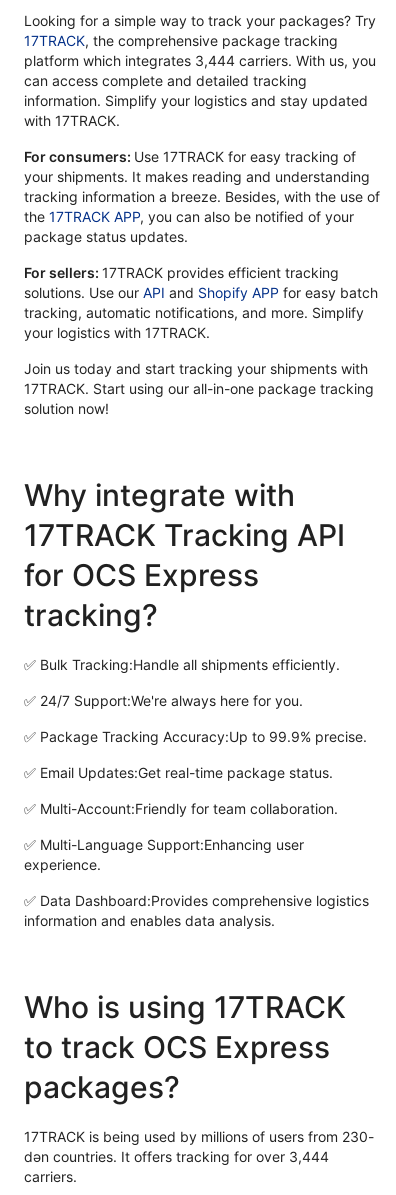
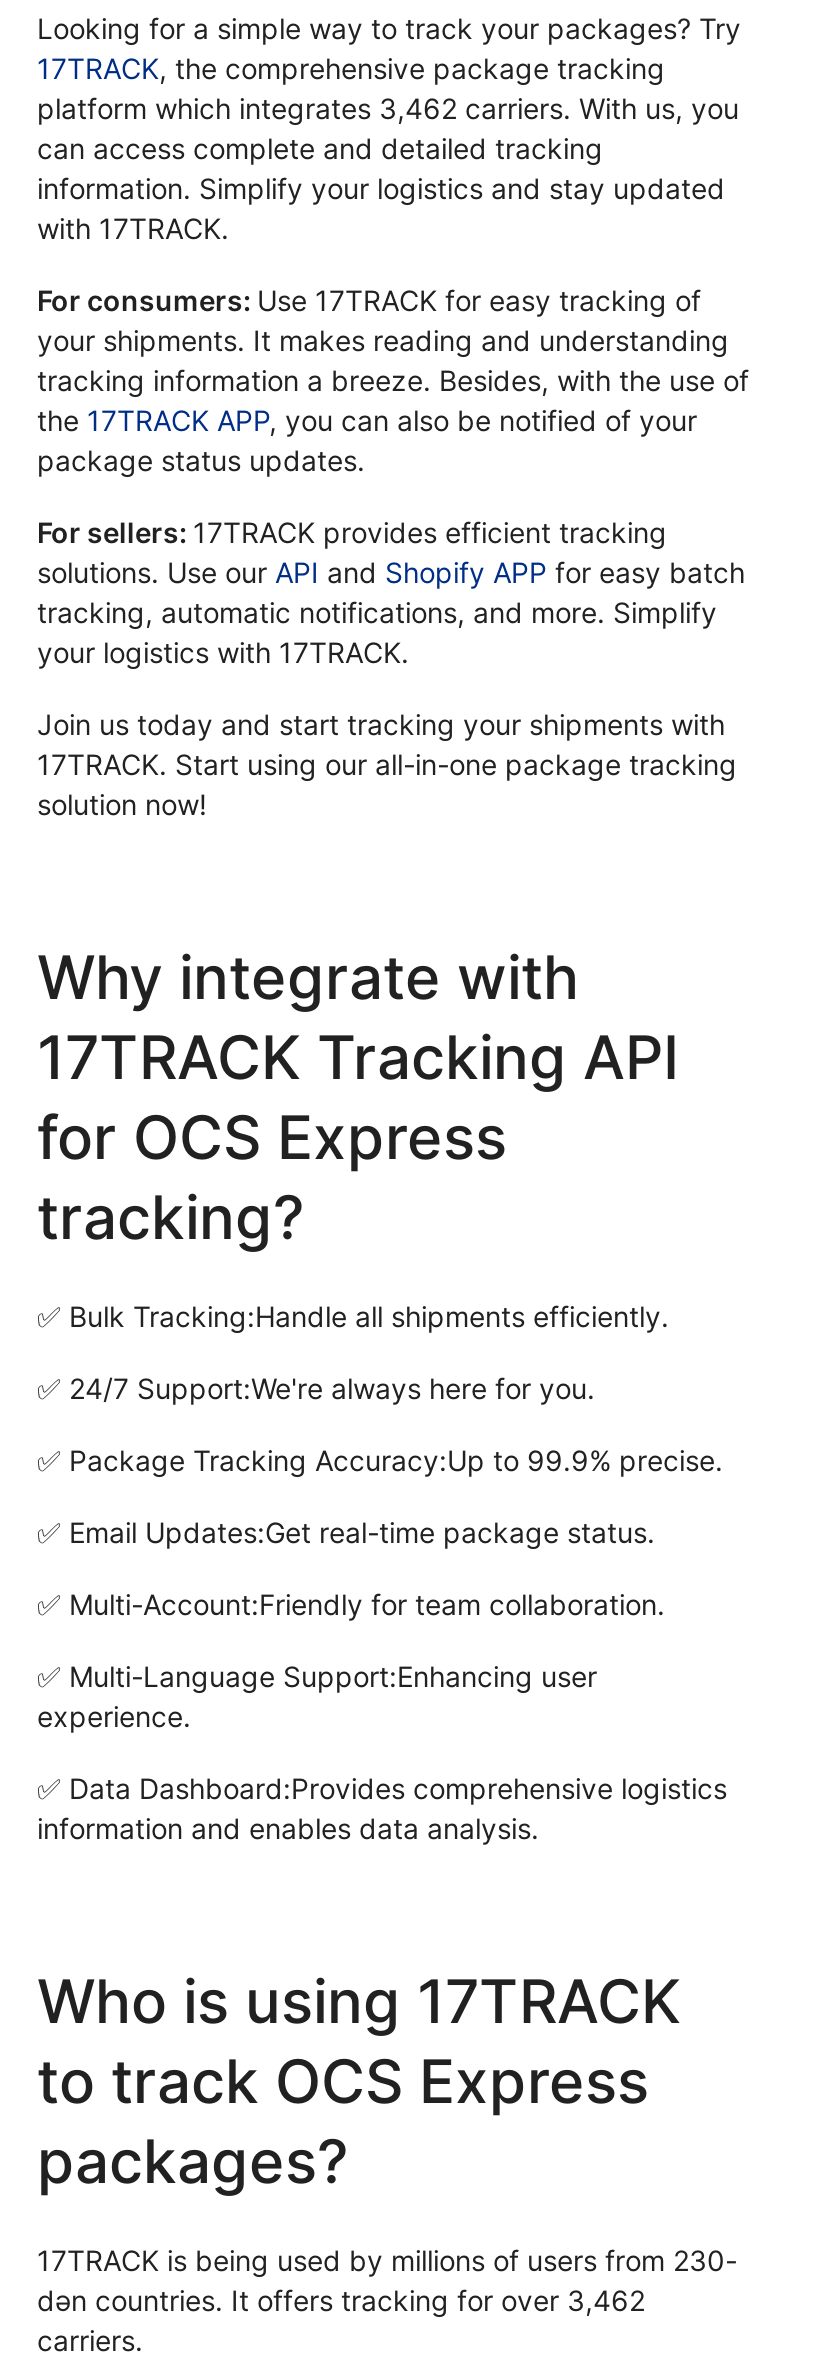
[24,52,376,69] platform which integrates 3,444 carriers. With us, you -> [37,92,739,126] platform which integrates 3,462 carriers. With us, you
[24,1148,329,1165] dən countries. It offers tracking for over 3,444 -> [37,2284,645,2318] dən countries. It offers tracking for over 3,462

